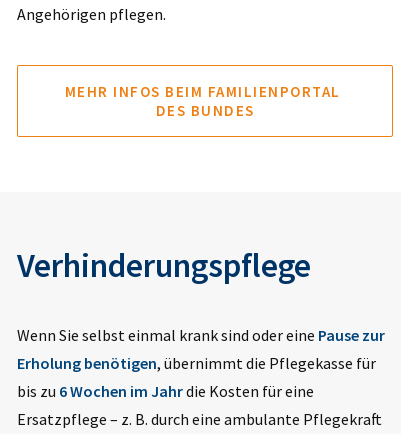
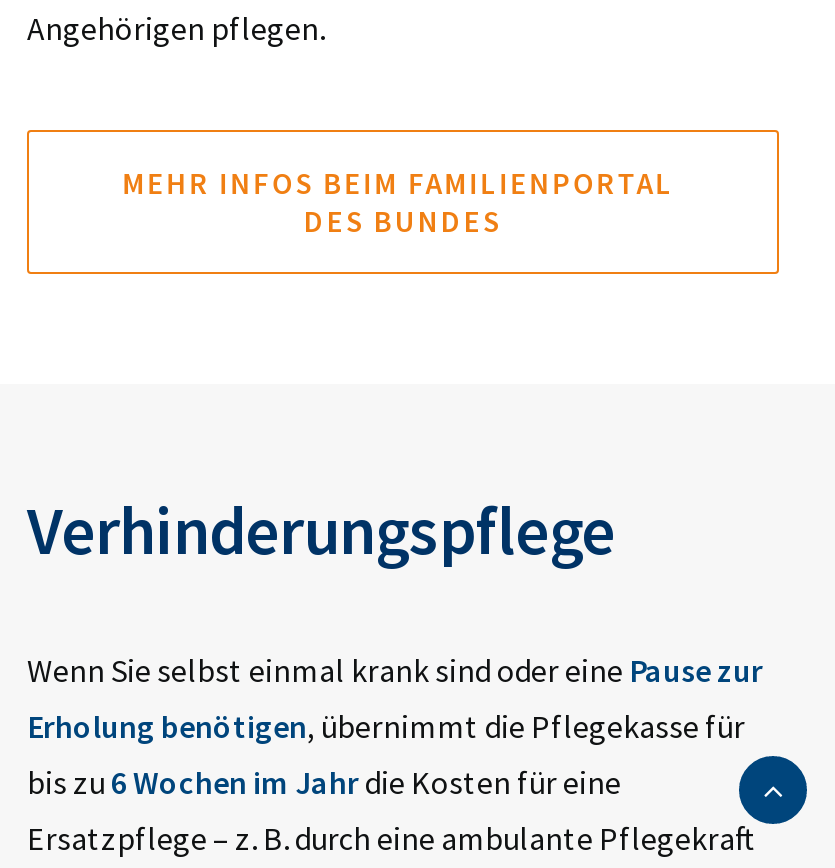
none -> [737,754,809,826] [image]

